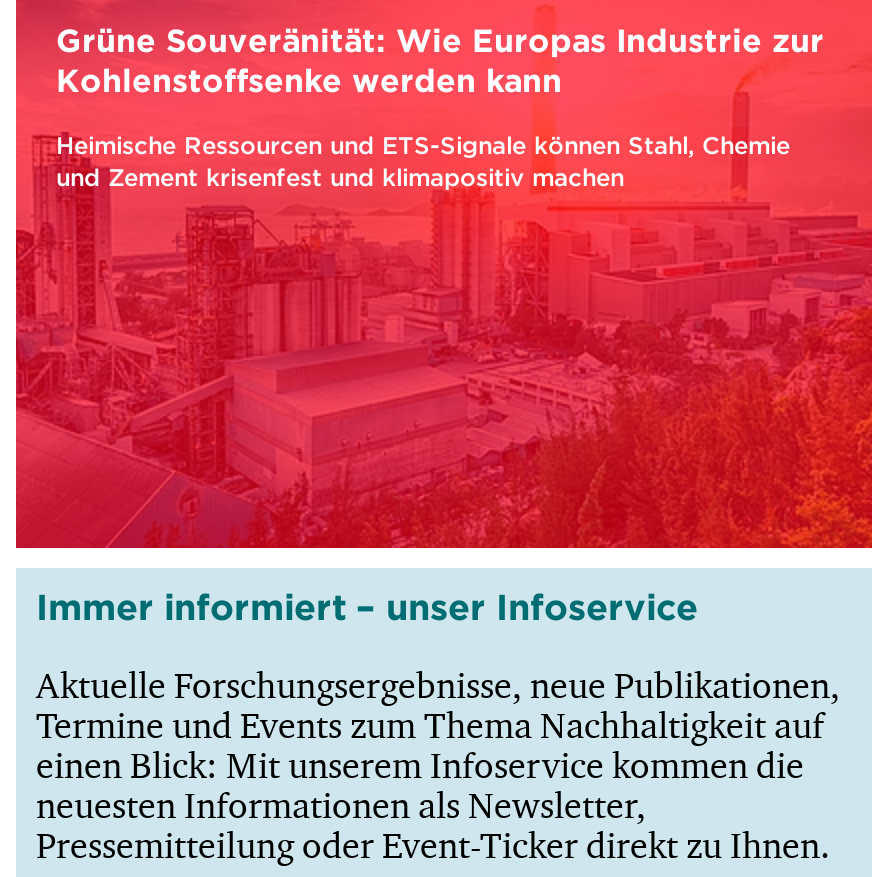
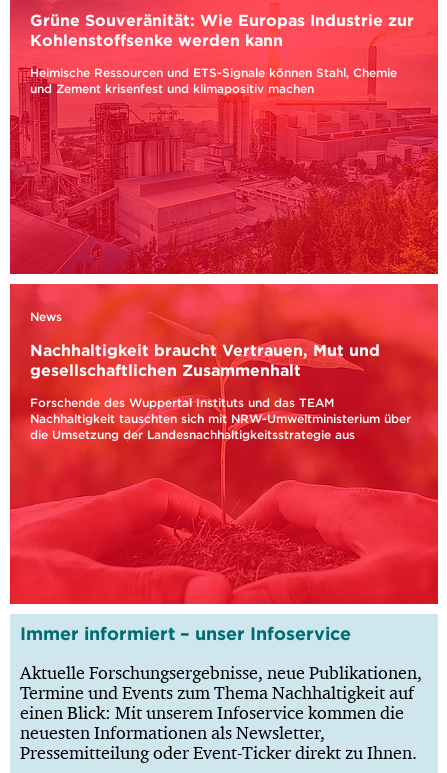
none -> [10,309,438,604] [image] | News | Nachhaltigkeit braucht Vertrauen, Mut und | gesellschaftlichen Zusammenhalt | Forschende des Wuppertal Instituts und das TEAM | Nachhaltigkeit tauschten sich mit NRW-Umweltministerium über | die Umsetzung der Landesnachhaltigkeitsstrategie aus

